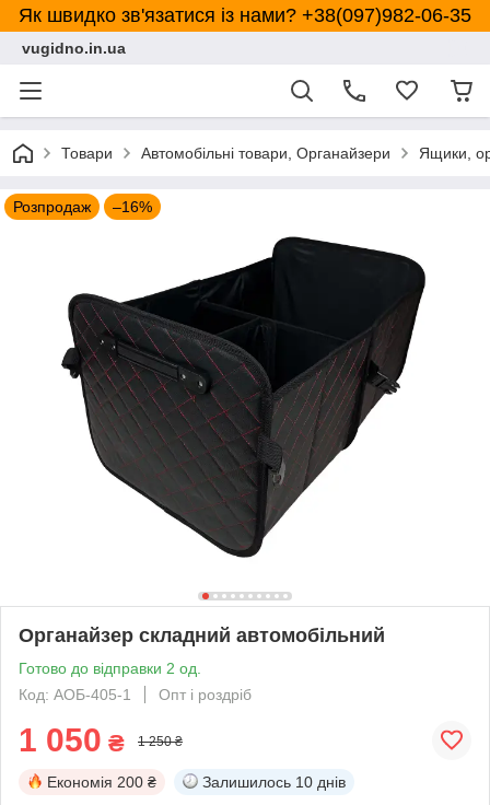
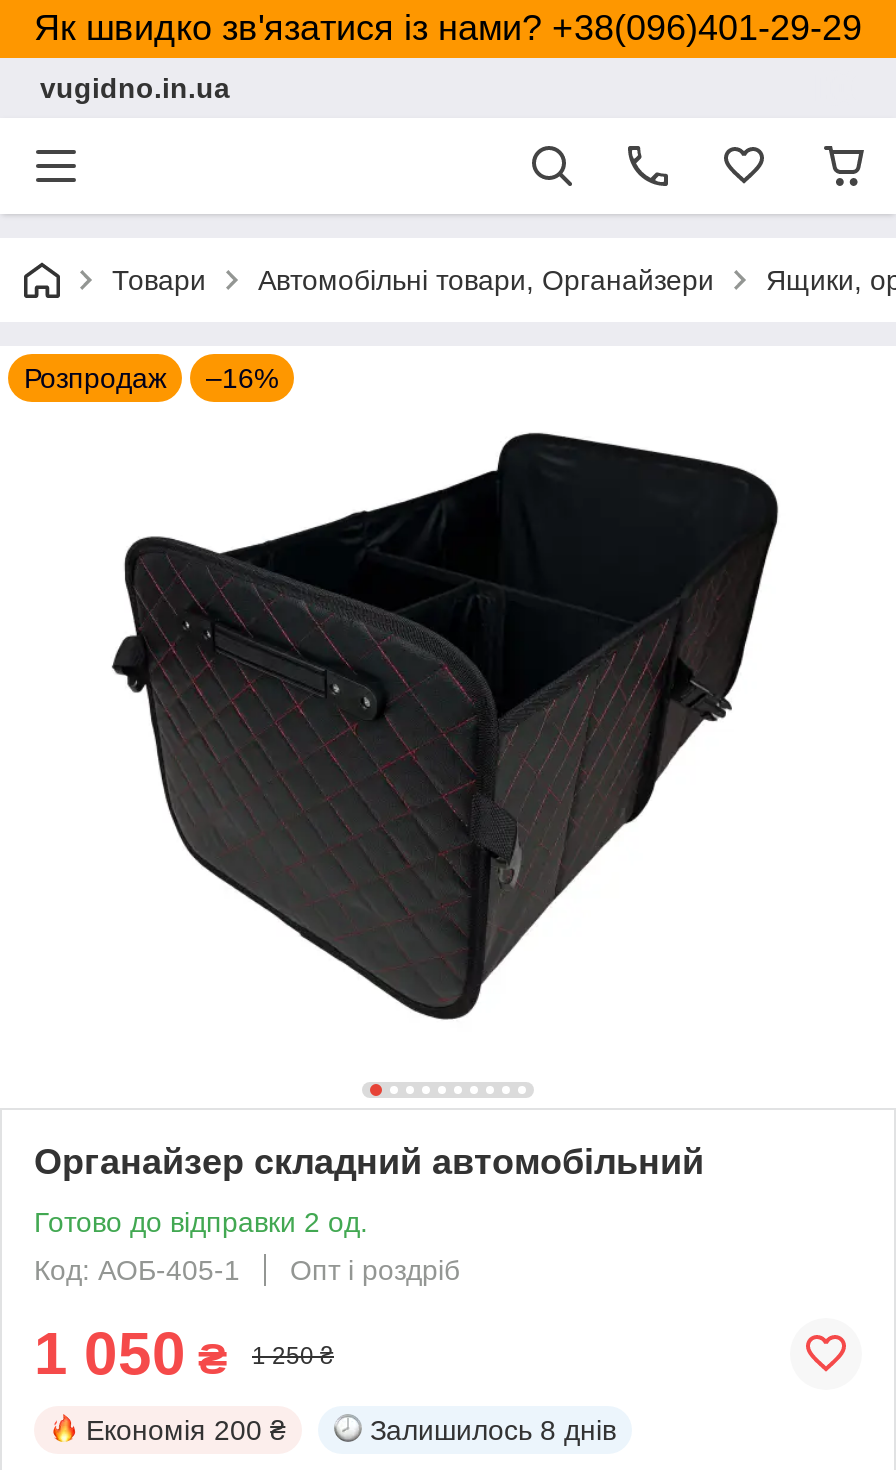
[19,4,471,26] Як швидко зв'язатися із нами? +38(097)982-06-35 -> [34,8,862,48] Як швидко зв'язатися із нами? +38(096)401-29-29
[202,773,346,791] Залишилось 10 днів -> [370,1414,616,1446] Залишилось 8 днів

